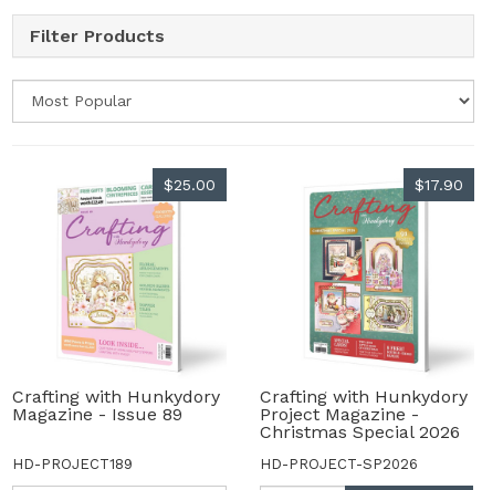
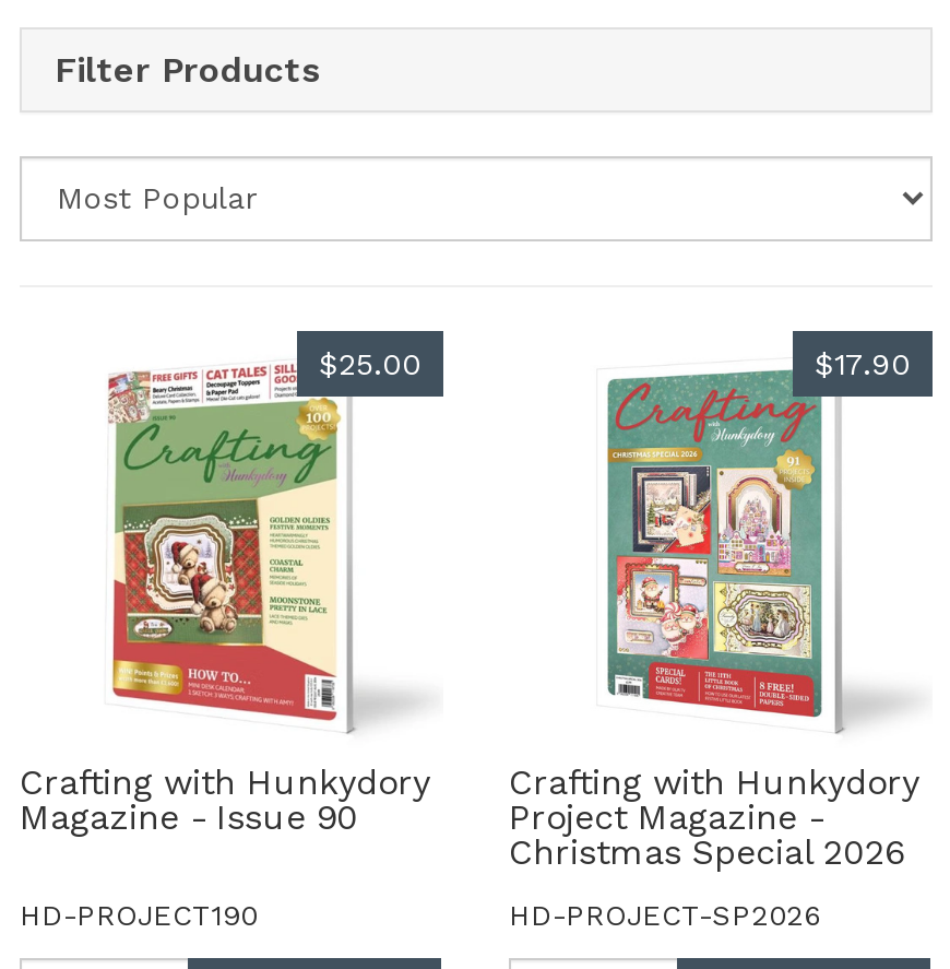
[12,185,182,425] [image] | Magazine - Issue 89 -> [20,364,358,837] [image] | Magazine - Issue 90
[12,455,133,472] HD-PROJECT189 -> [20,899,258,931] HD-PROJECT190

